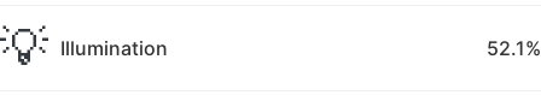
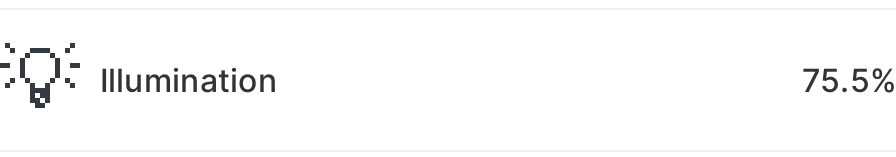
[487,37,541,61] 52.1% -> [802,61,896,101] 75.5%

